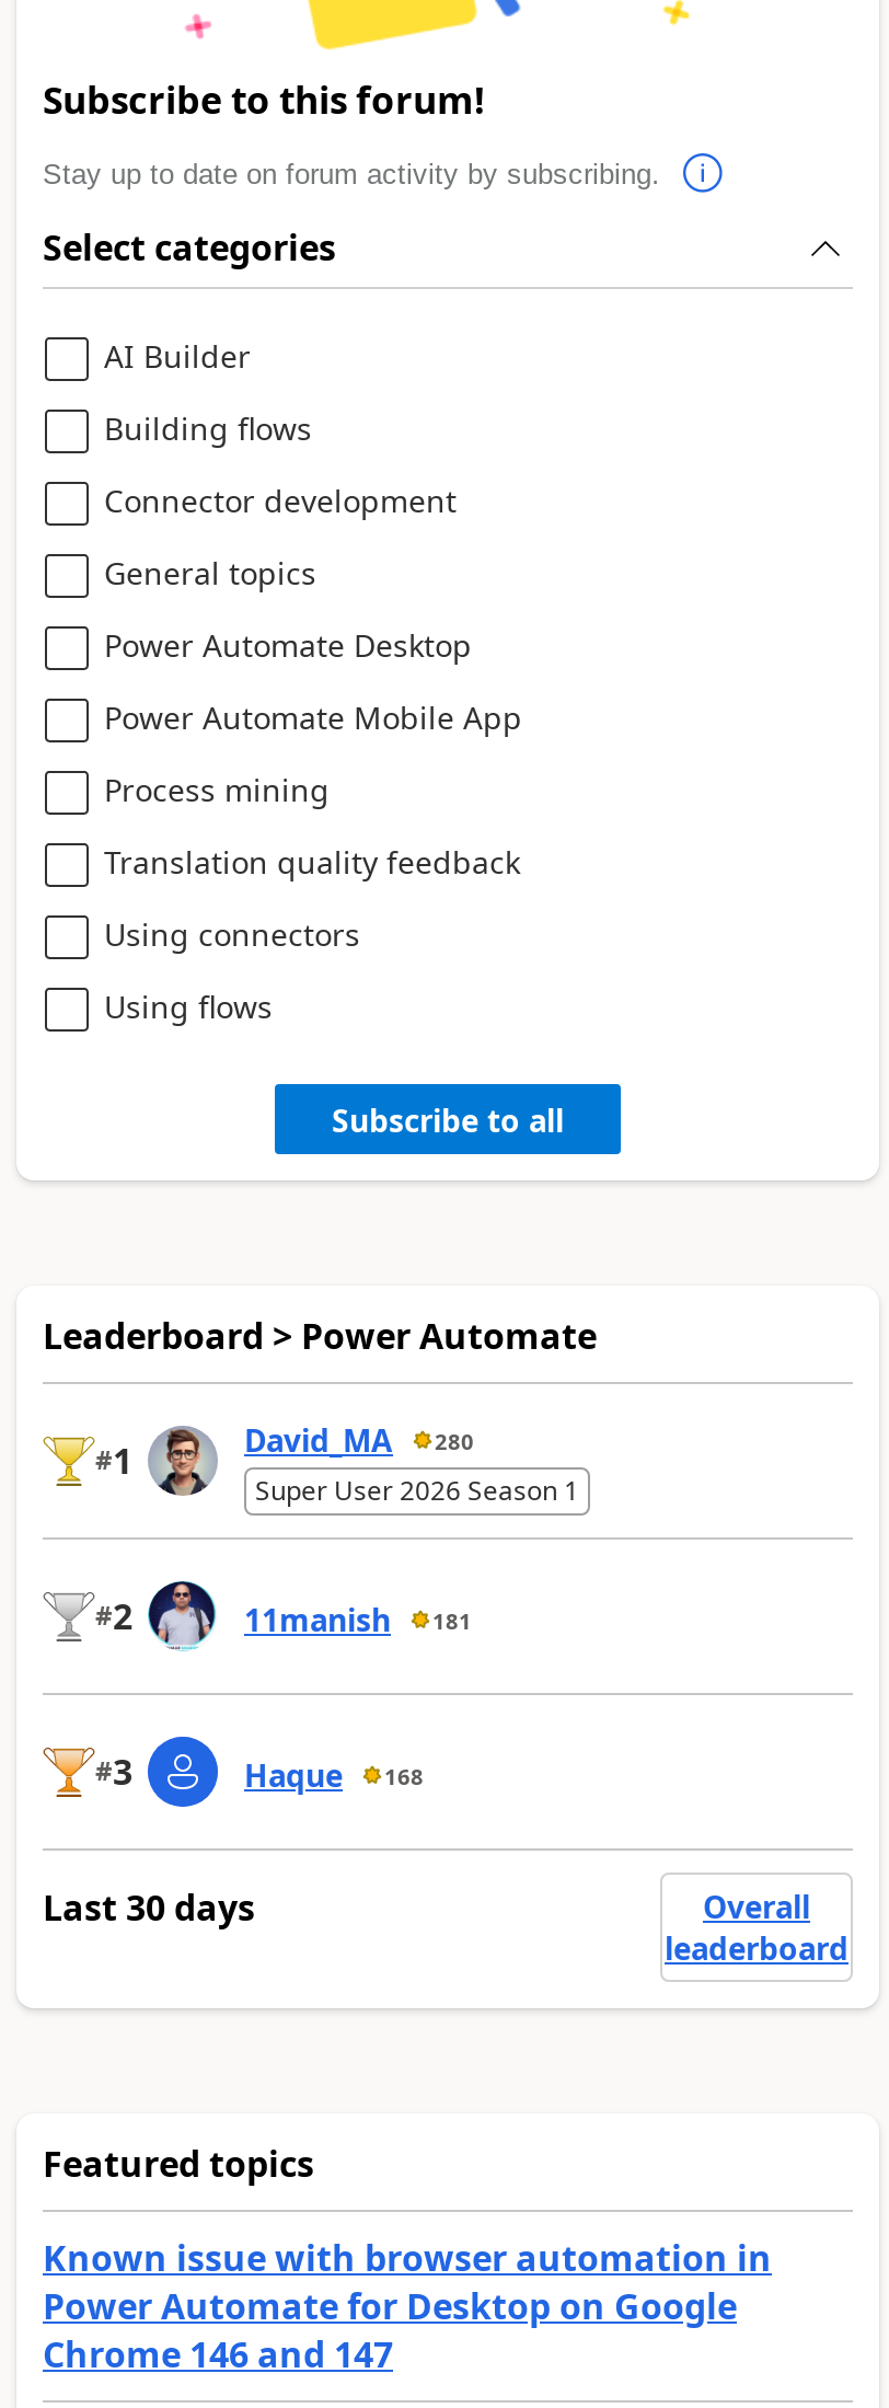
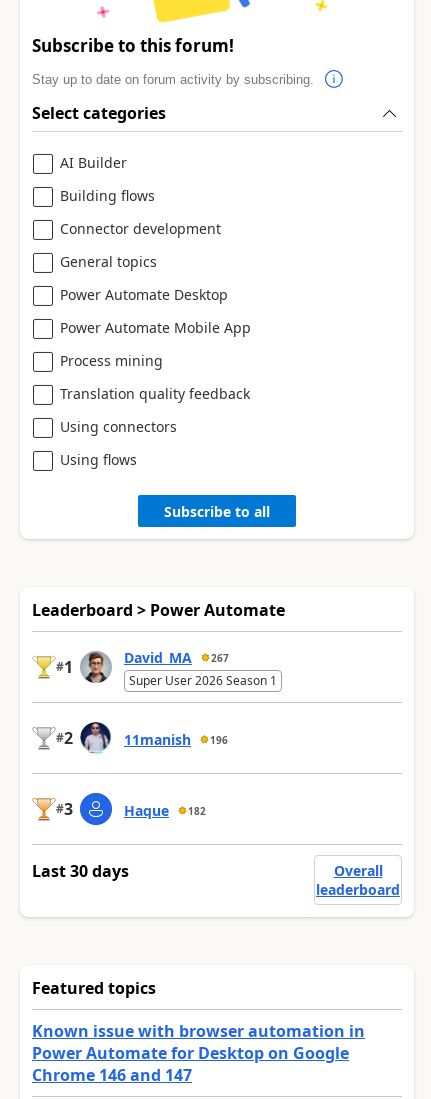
[244,1420,474,1461] David_MA 280 -> [124,648,229,667] David_MA 267
[244,1599,472,1641] 11manish 181 -> [124,730,228,749] 11manish 196
[244,1755,424,1796] Haque 168 -> [124,801,206,820] Haque 182

